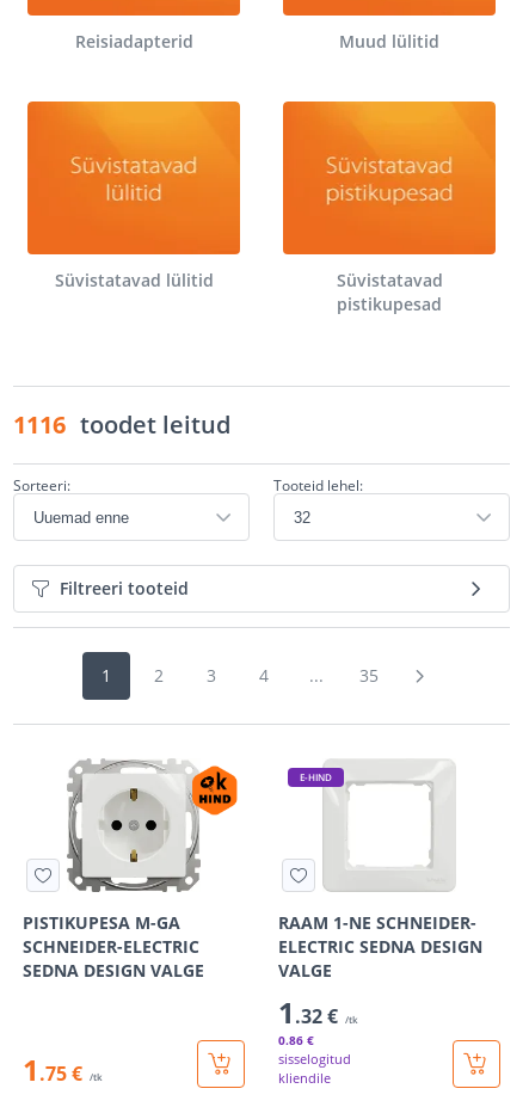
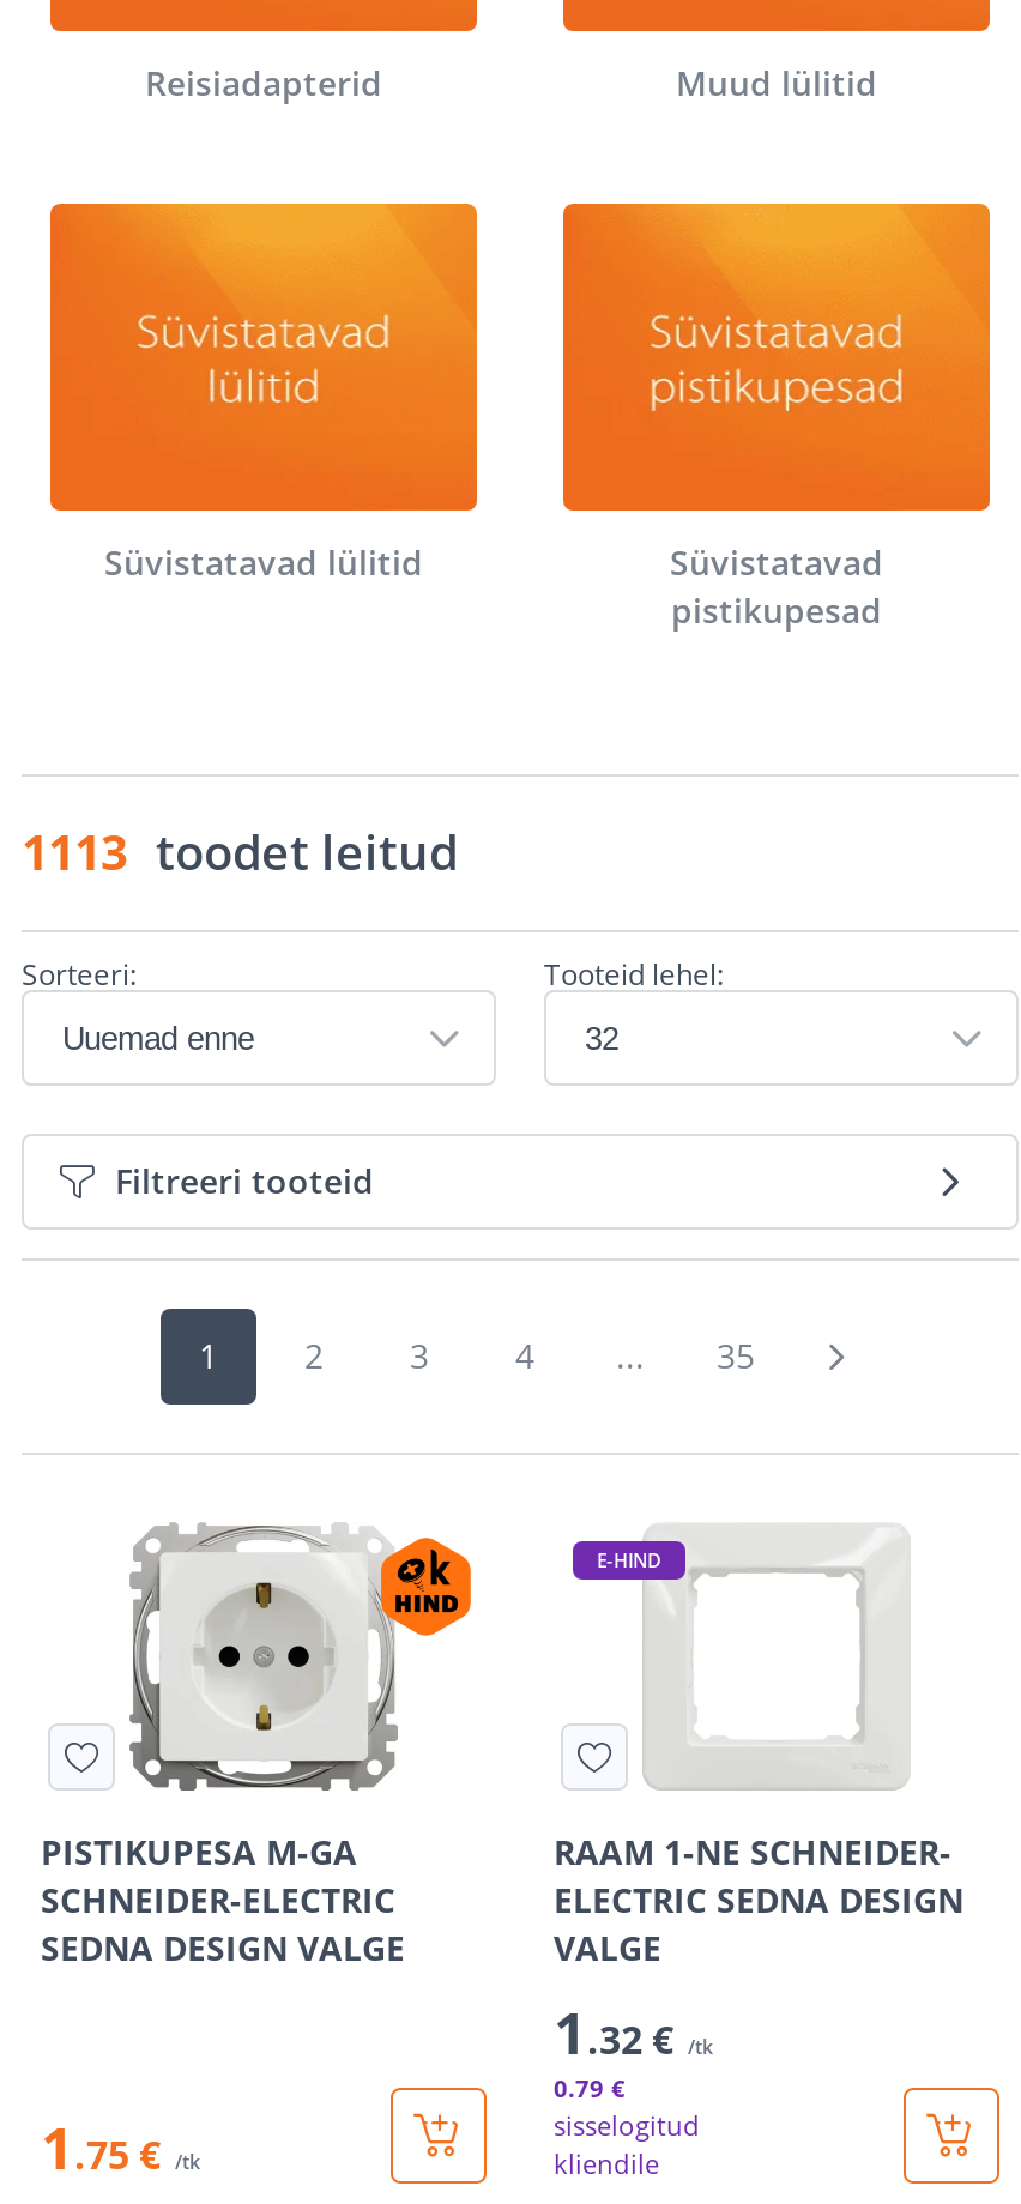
[13,408,230,441] 1116 toodet leitud -> [22,820,458,884] 1113 toodet leitud
[278,1032,314,1048] 0.86 € -> [554,2071,626,2105] 0.79 €

